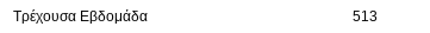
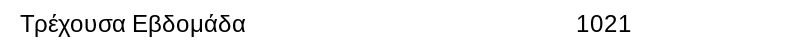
[353,8,378,25] 513 -> [576,10,632,38] 1021

